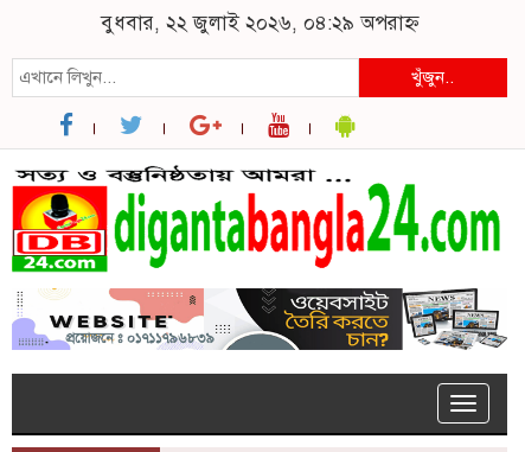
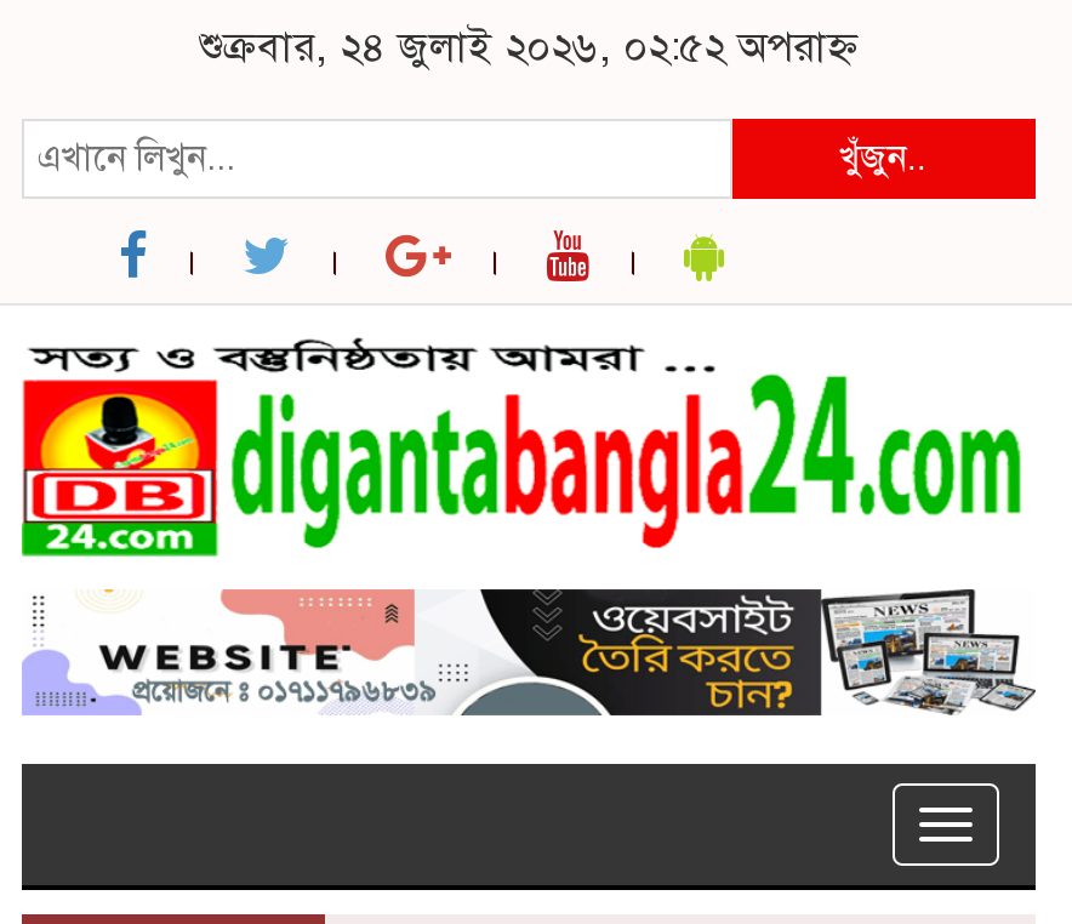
[100,11,419,36] বুধবার, ২২ জুলাই ২০২৬, ০৪:২৯ অপরাহ্ন -> [199,22,859,73] শুক্রবার, ২৪ জুলাই ২০২৬, ০২:৫২ অপরাহ্ন

